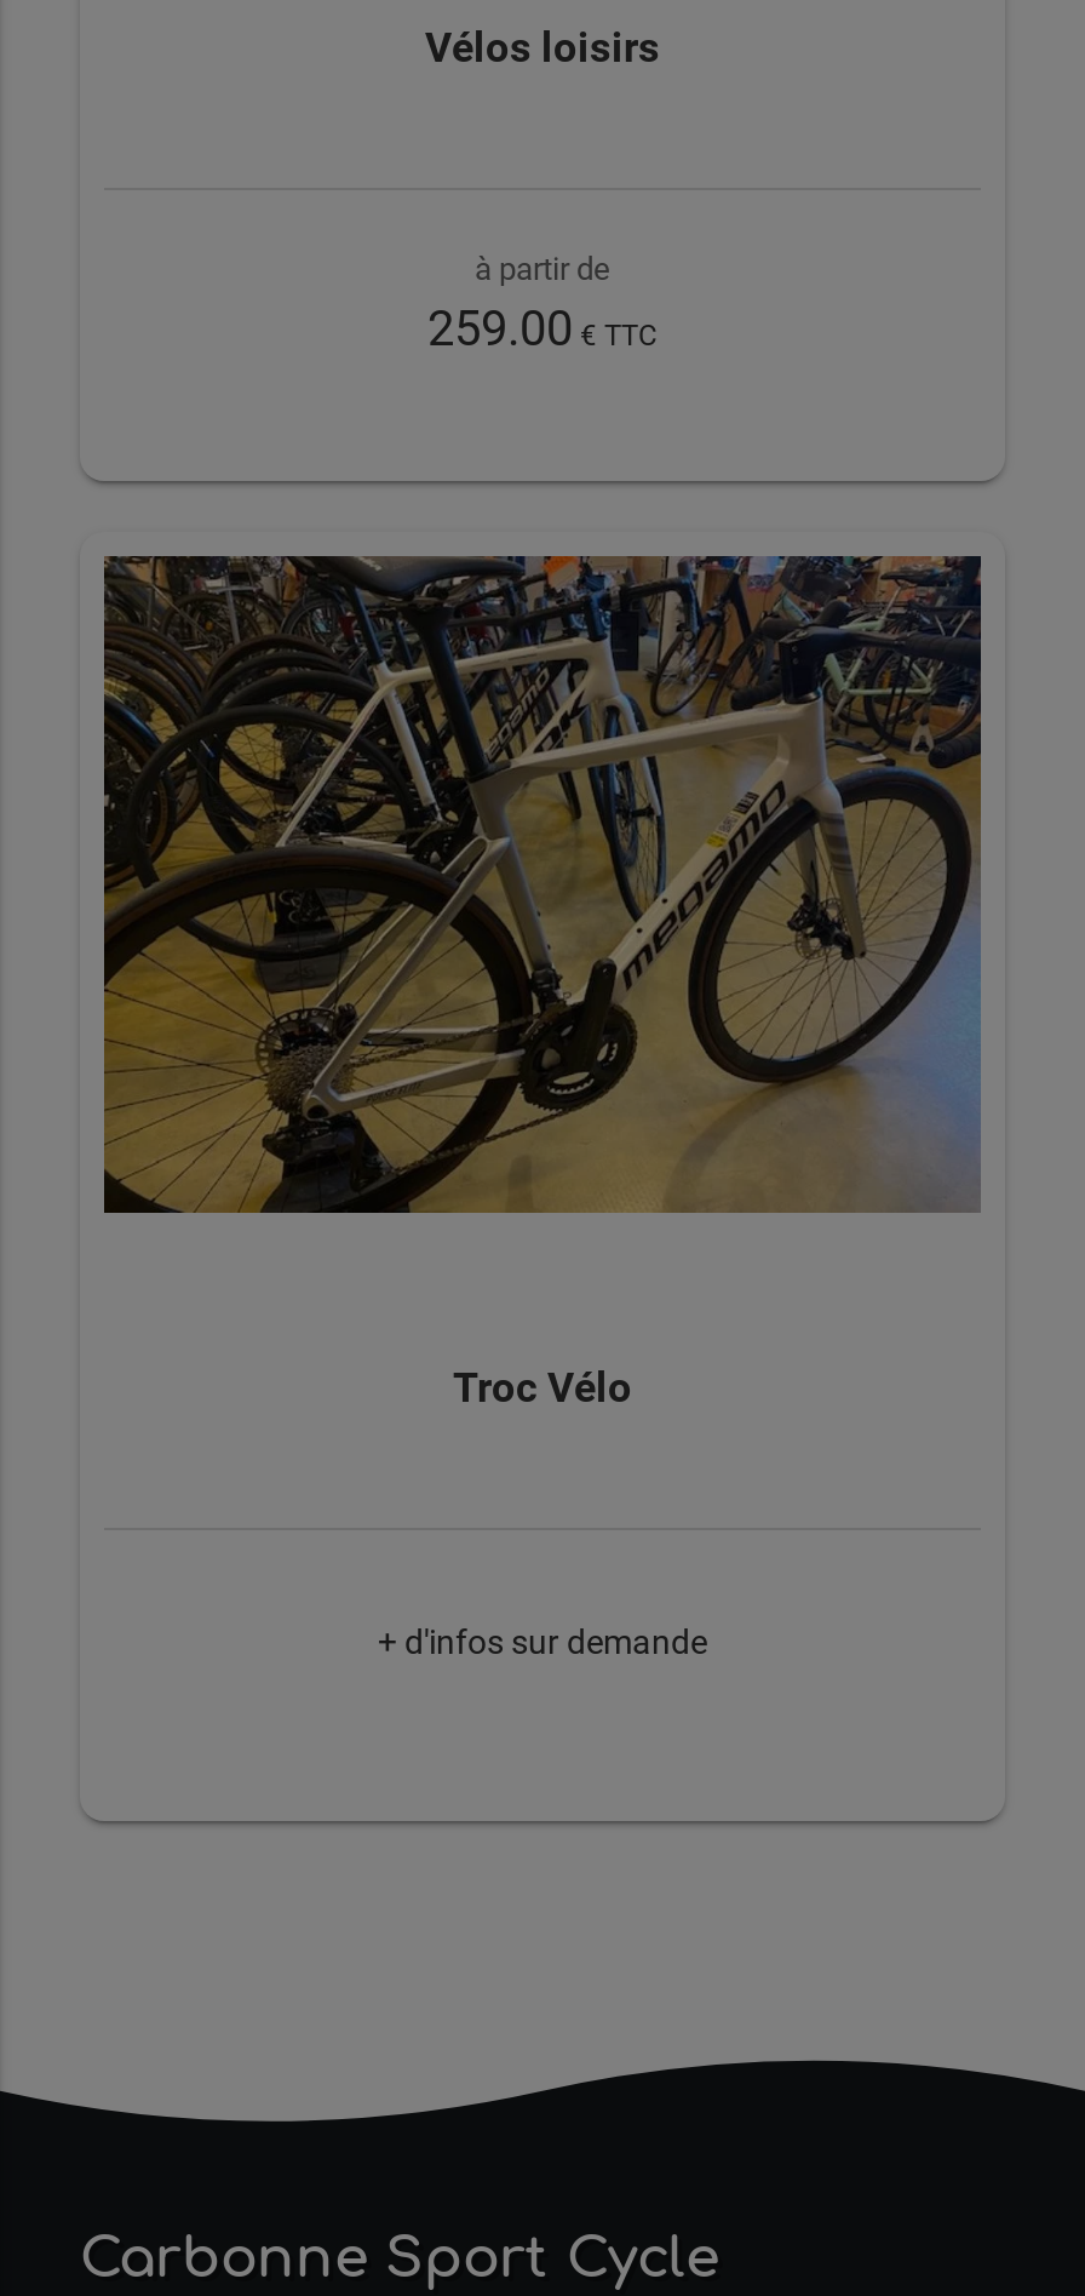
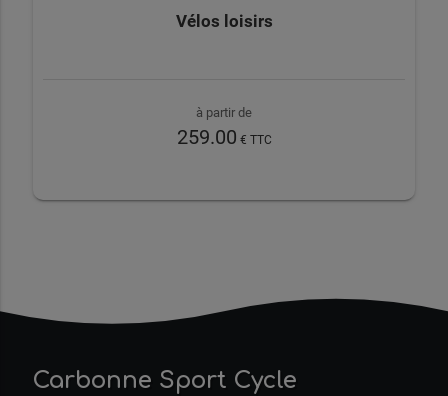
[102,554,983,1215] [image] -> none
[453,1362,632,1410] Troc Vélo -> none
[378,1622,707,1661] + d'infos sur demande -> none

